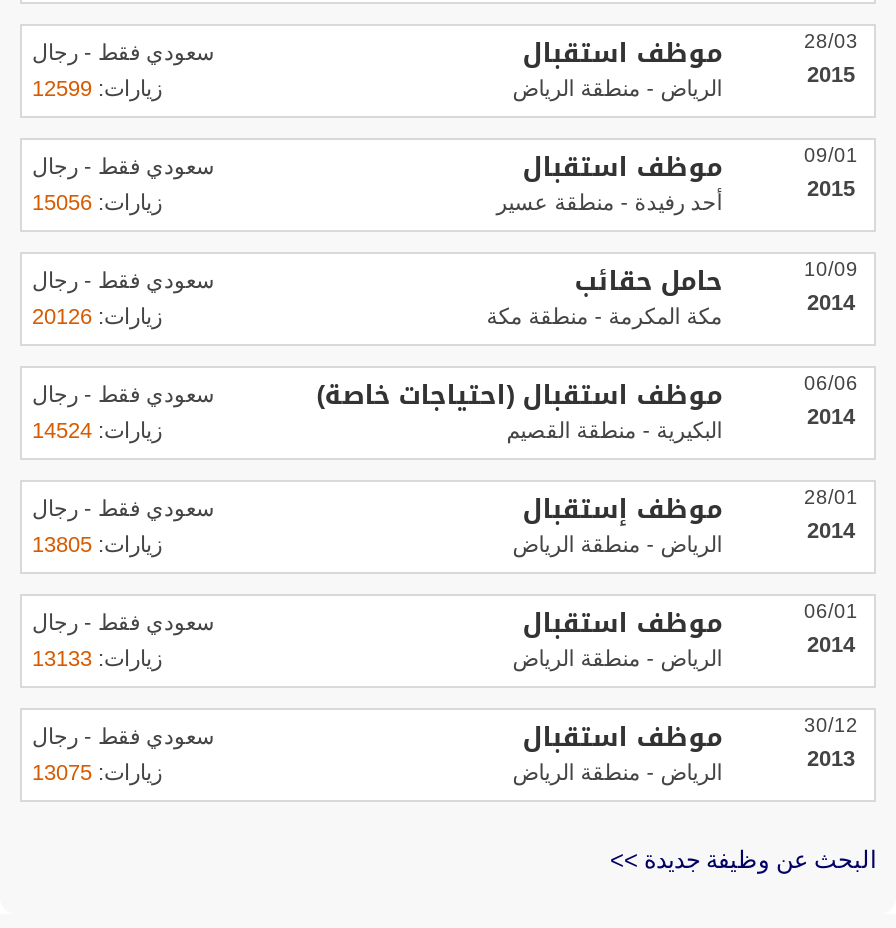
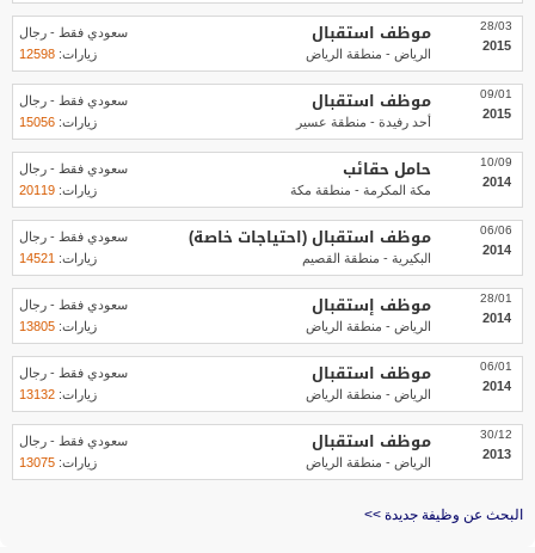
[32,76,162,100] زيارات: 12599 -> [19,47,97,61] زيارات: 12598
[32,304,162,328] زيارات: 20126 -> [19,183,97,197] زيارات: 20119
[32,418,162,442] زيارات: 14524 -> [19,251,97,265] زيارات: 14521
[32,646,162,670] زيارات: 13133 -> [19,387,97,401] زيارات: 13132

